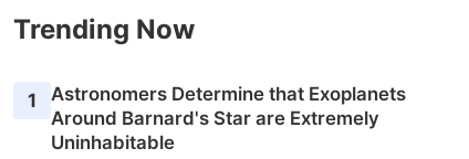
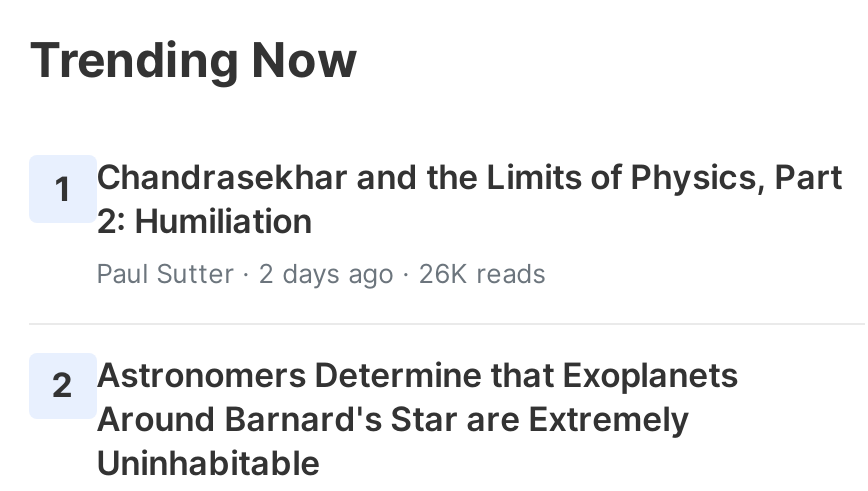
[50,83,406,105] Astronomers Determine that Exoplanets -> [52,158,842,406] Chandrasekhar and the Limits of Physics, Part | 2: Humiliation | Paul Sutter · 2 days ago · 26K reads | 2 Astronomers Determine that Exoplanets

